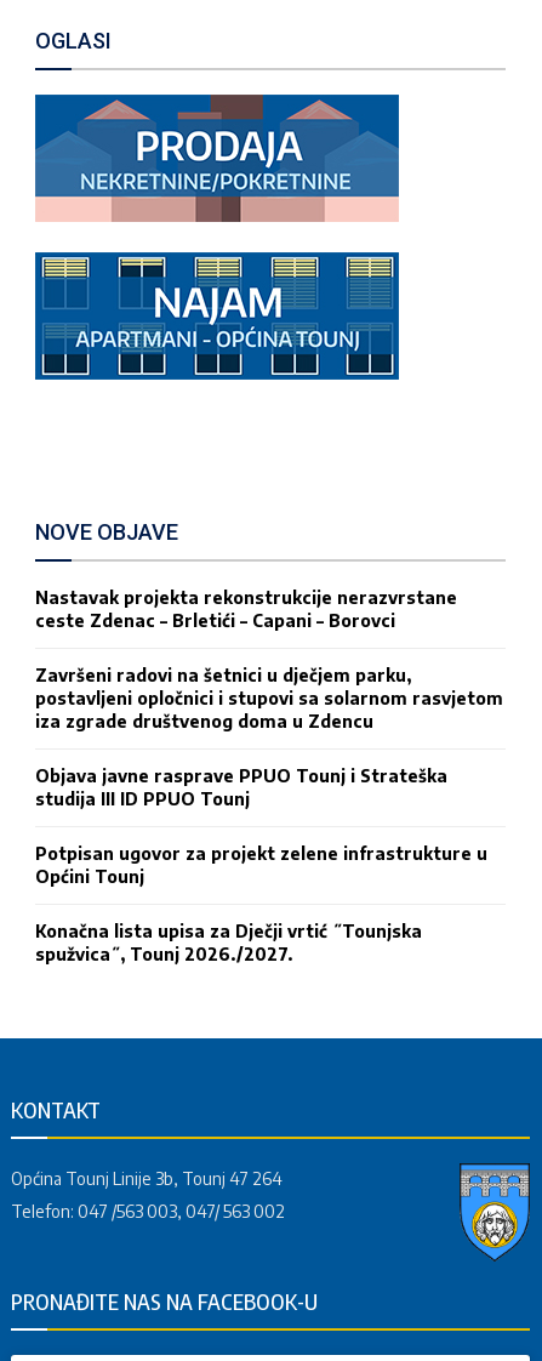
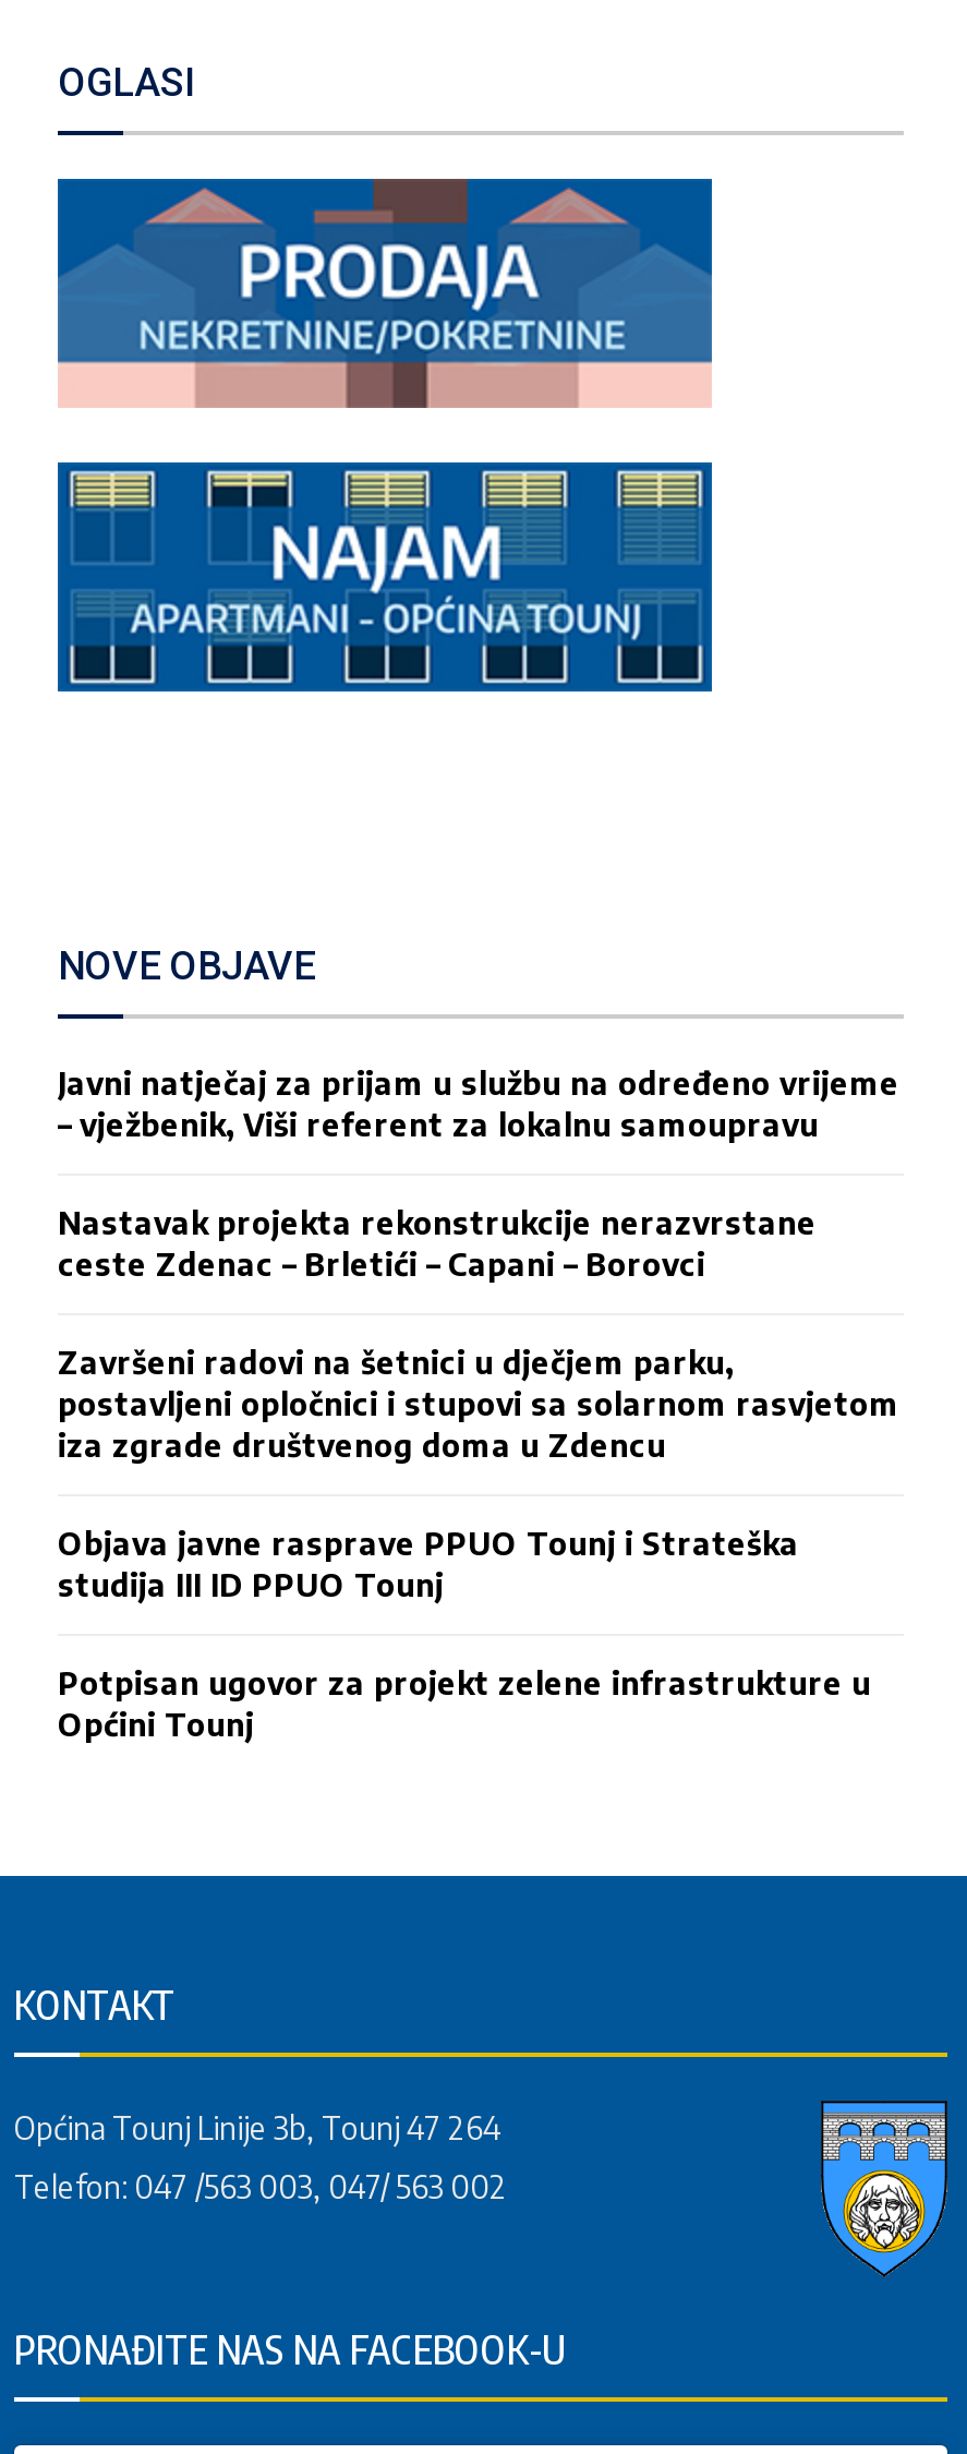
none -> [58,1064,899,1143] Javni natječaj za prijam u službu na određeno vrijeme | – vježbenik, Viši referent za lokalnu samoupravu
moved [35,587,503,887] -> [58,1204,899,1743]: Nastavak projekta rekonstrukcije nerazvrstane | ceste Zdenac – Brletići – Capani – Borovci | Završeni radovi na šetnici u dječjem parku, | ... | Potpisan ugovor za projekt zelene infrastrukture u | Općini Tounj
[35,921,422,964] Konačna lista upisa za Dječji vrtić ˝Tounjska | spužvica˝, Tounj 2026./2027. -> none

